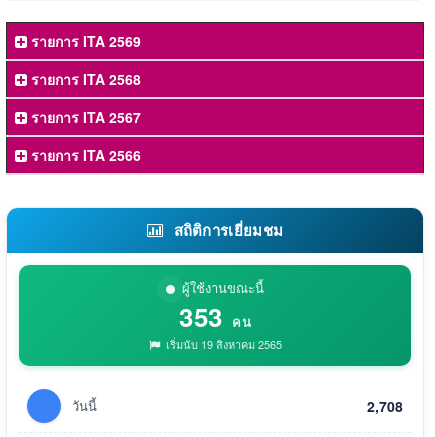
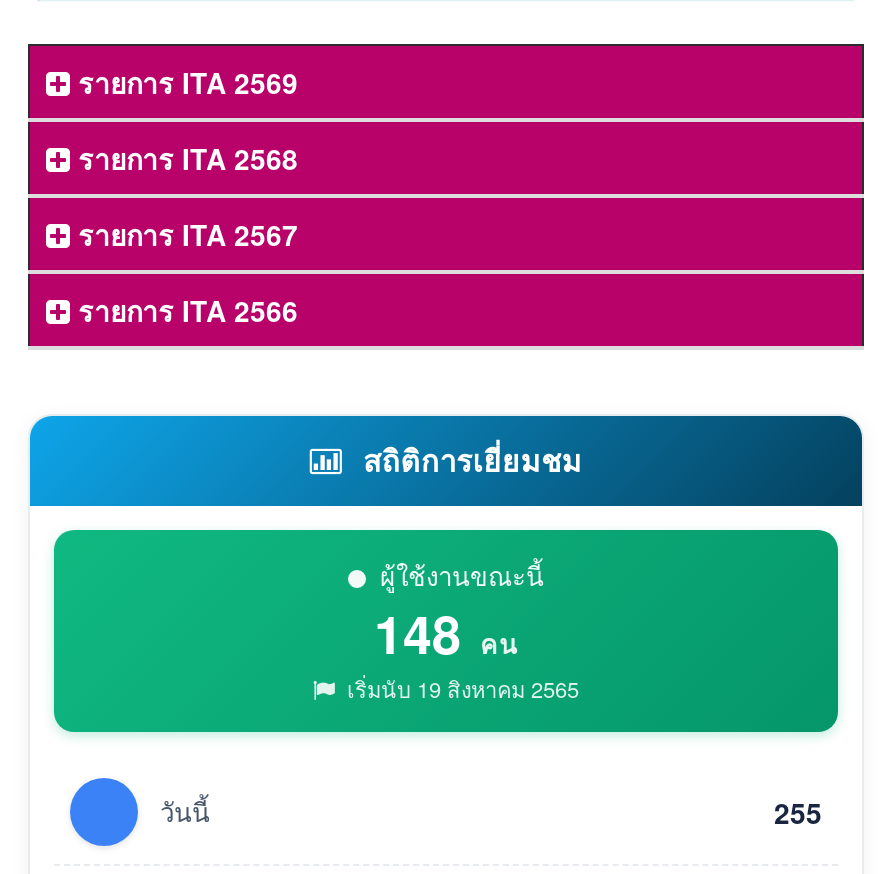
[179,298,251,335] 353 คน -> [374,595,518,669] 148 คน
[367,396,403,416] 2,708 -> [774,791,822,831] 255

